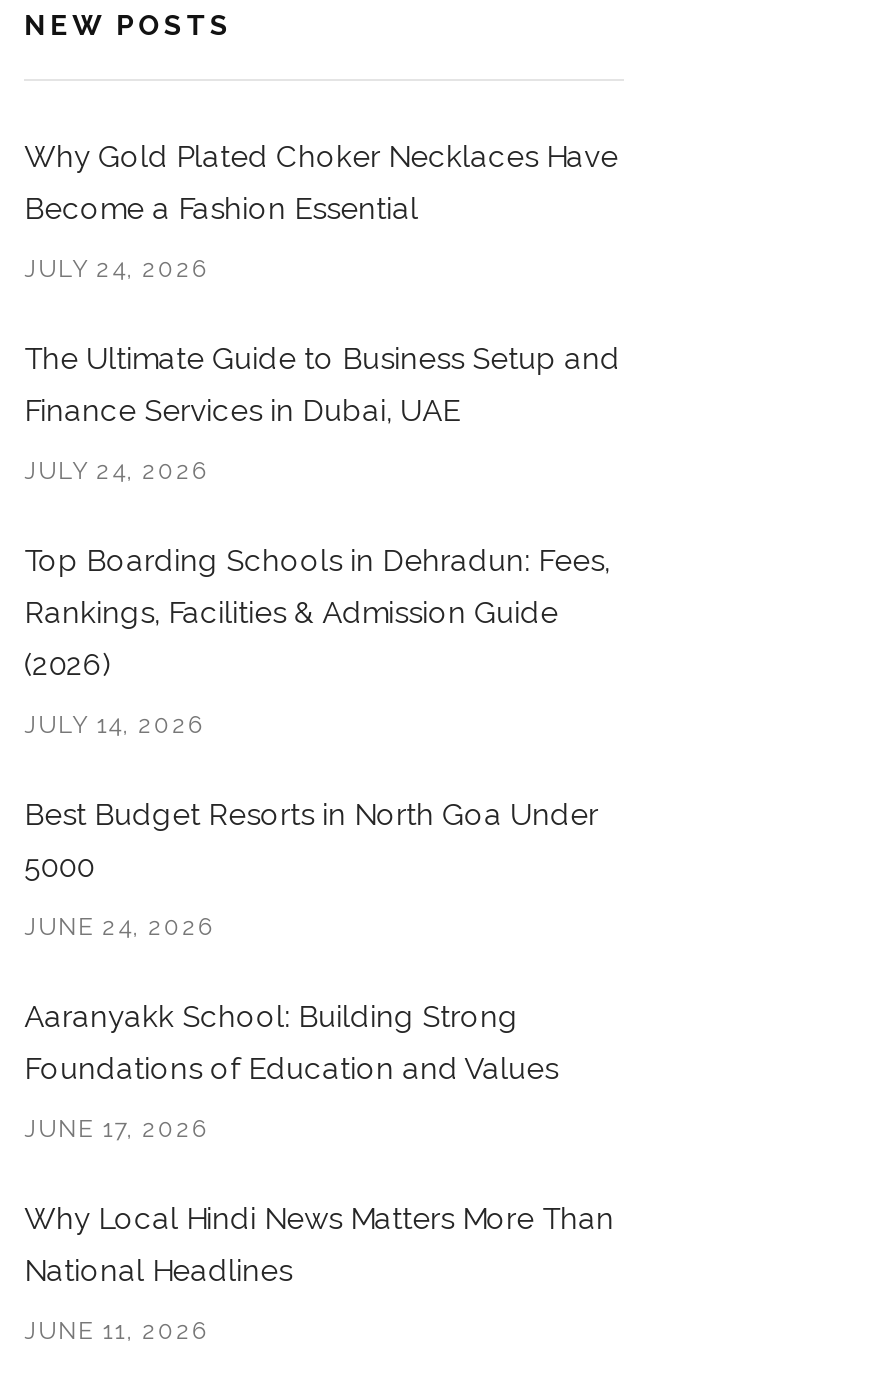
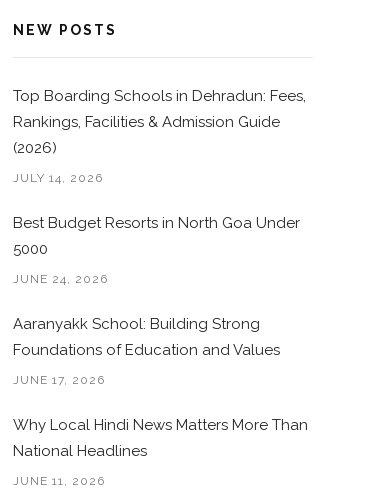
[24,139,620,485] Why Gold Plated Choker Necklaces Have | Become a Fashion Essential | JULY 24, 2026 | The Ultimate Guide to Business Setup and | Finance Services in Dubai, UAE | JULY 24, 2026 -> none

